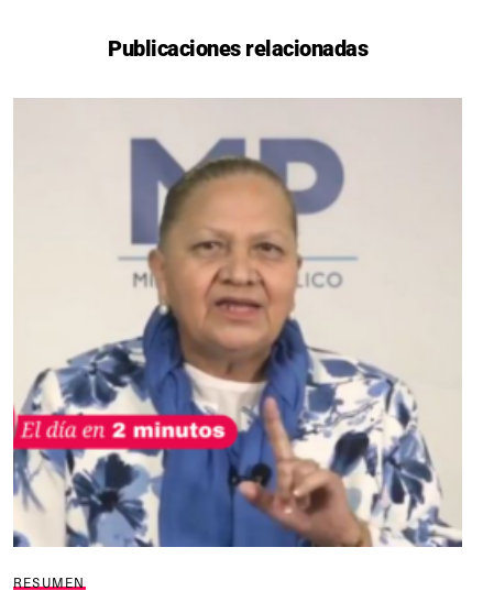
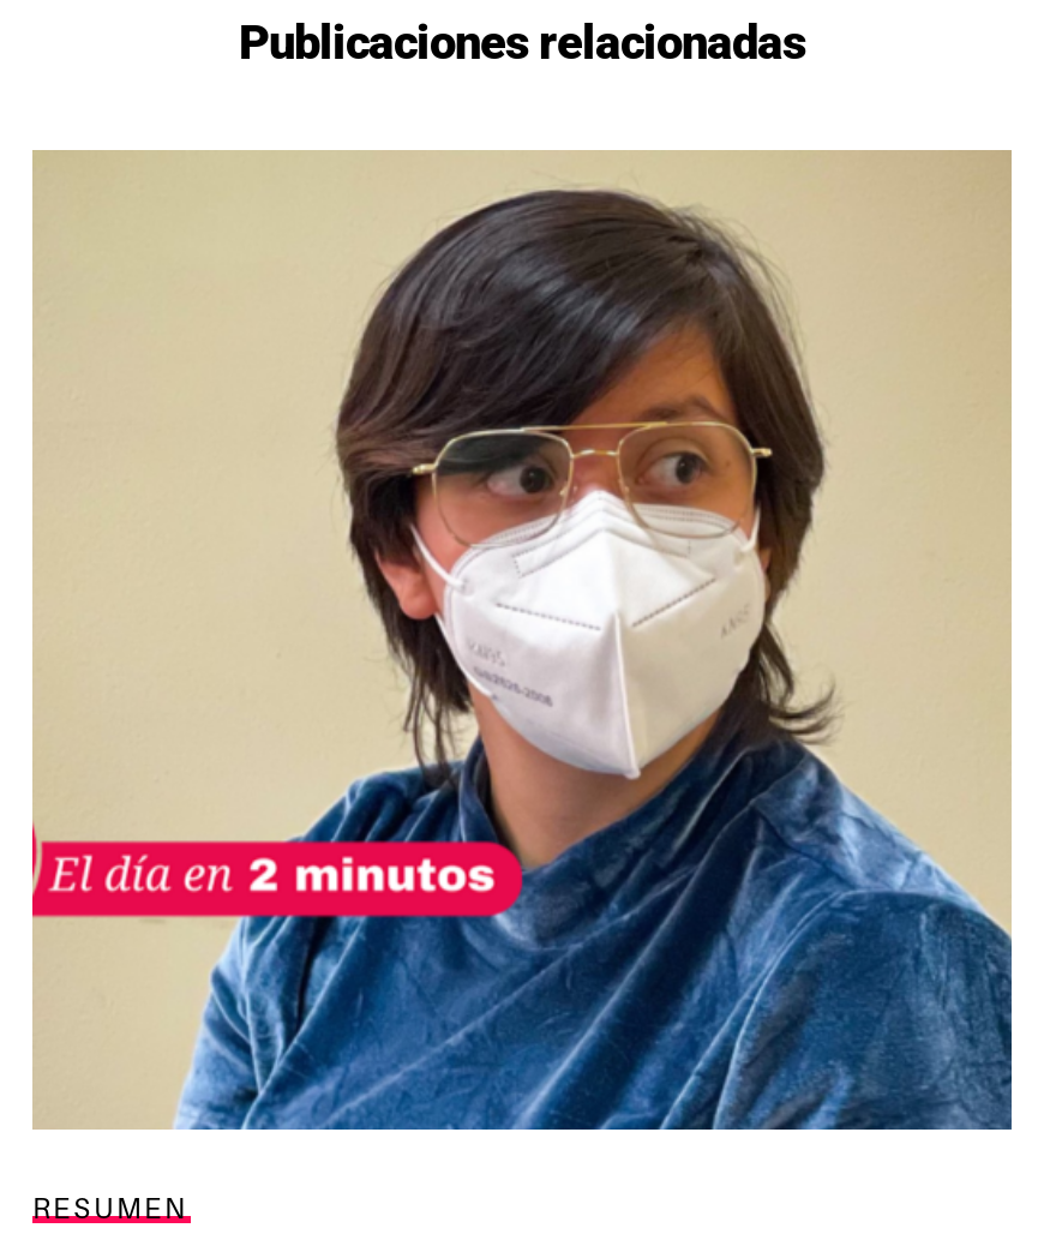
[12,99,462,548] [image] -> [32,150,1014,1132] [image]

